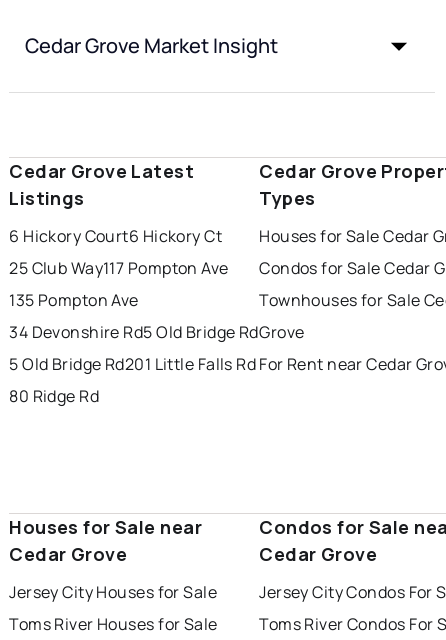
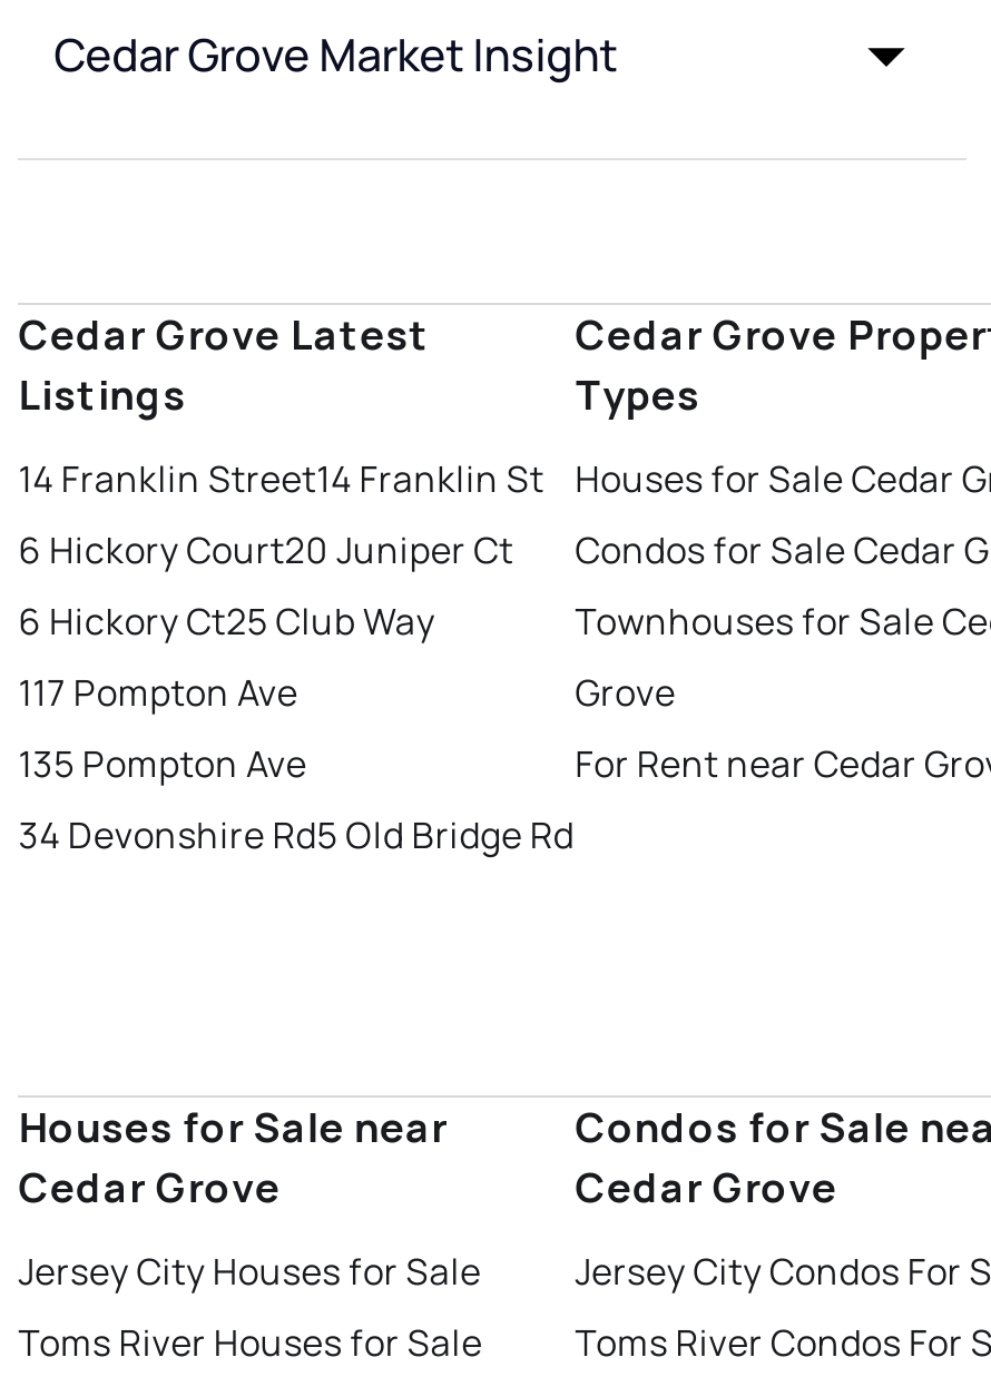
[9,225,229,279] 6 Hickory Court6 Hickory Ct | 25 Club Way117 Pompton Ave -> [18,453,544,716] 14 Franklin Street14 Franklin St | 6 Hickory Court20 Juniper Ct | 6 Hickory Ct25 Club Way | 117 Pompton Ave
moved [9,289,259,343] -> [18,738,574,858]: 135 Pompton Ave | 34 Devonshire Rd5 Old Bridge Rd
[9,353,256,407] 5 Old Bridge Rd201 Little Falls Rd | 80 Ridge Rd -> none

